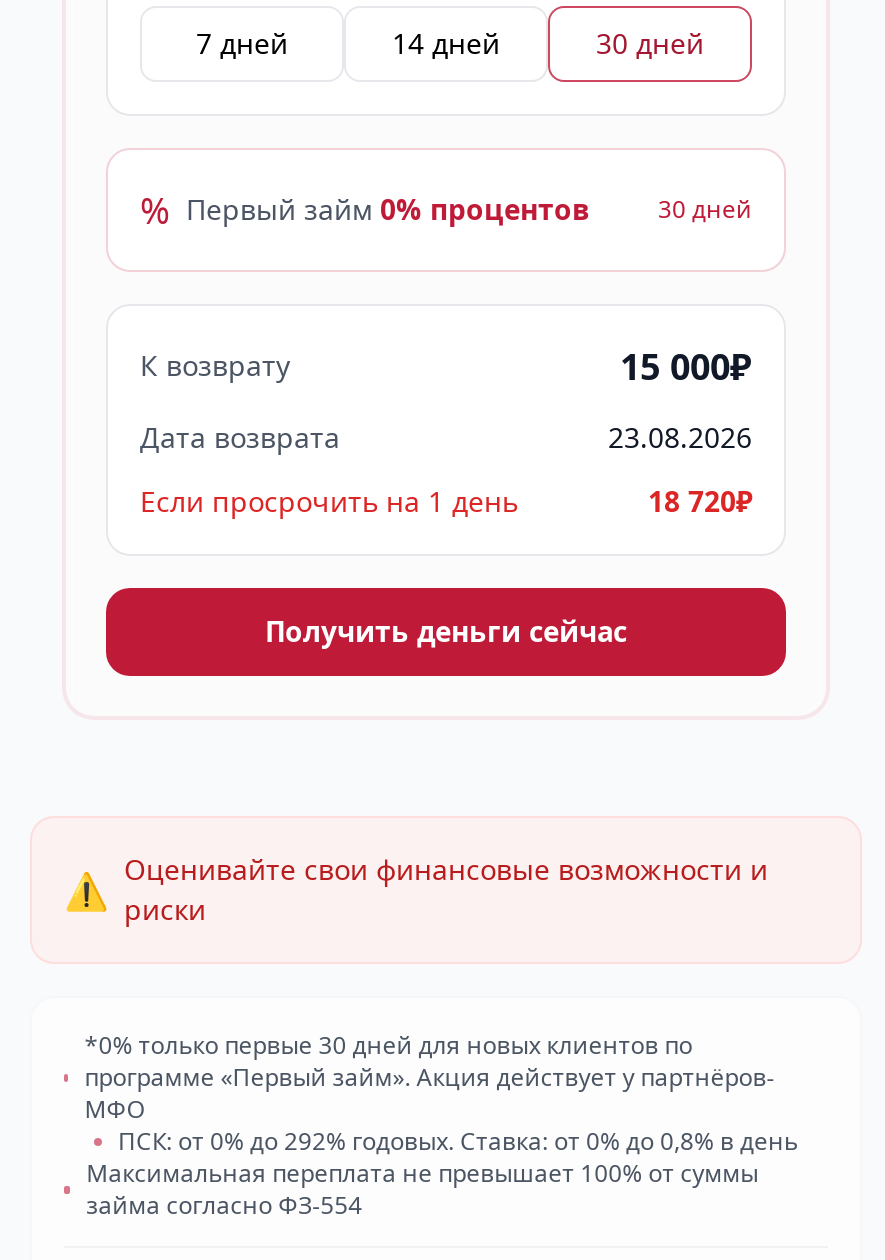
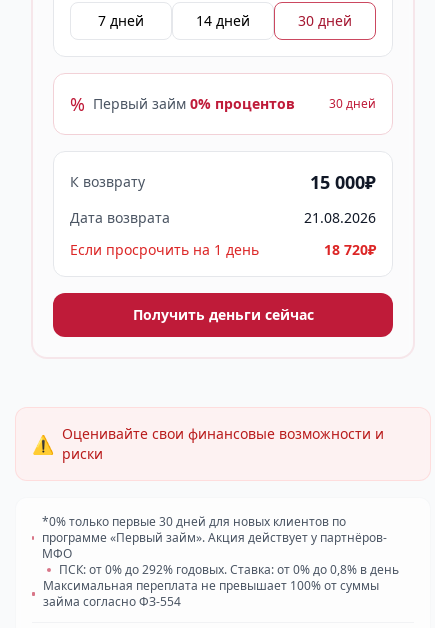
[608,418,752,456] 23.08.2026 -> [304,208,376,227] 21.08.2026

